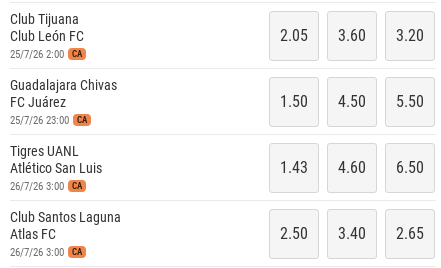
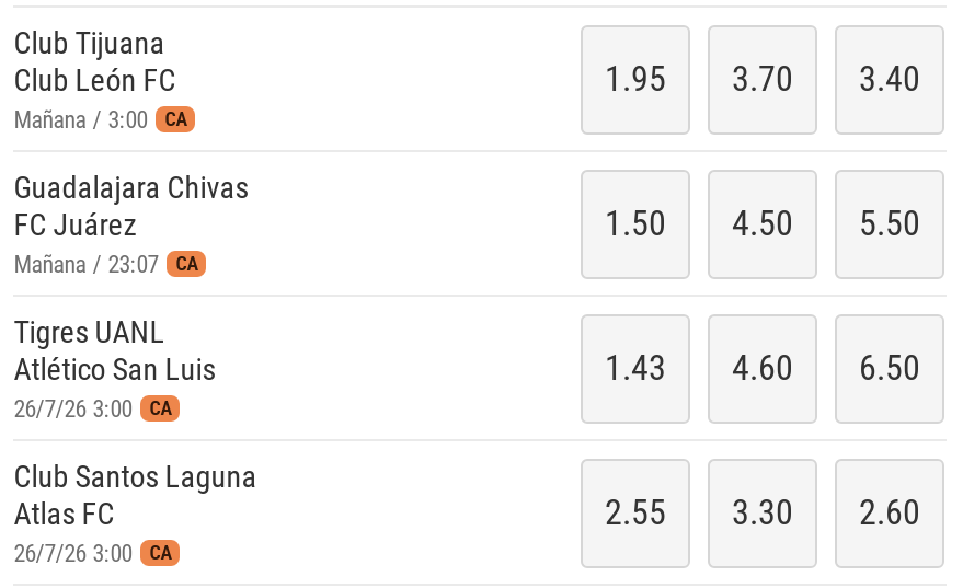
[280,26,308,45] 2.05 -> [605,58,666,100] 1.95
[338,26,366,45] 3.60 -> [732,58,793,100] 3.70
[396,26,424,45] 3.20 -> [859,58,920,100] 3.40
[10,48,82,61] 25/7/26 2:00 CA -> [14,107,187,135] Mañana / 3:00 CA
[10,114,87,127] 25/7/26 23:00 CA -> [14,251,198,280] Mañana / 23:07 CA
[280,224,308,243] 2.50 -> [605,492,666,533] 2.55
[338,224,366,243] 3.40 -> [732,492,793,533] 3.30
[396,224,424,243] 2.65 -> [859,492,920,533] 2.60

